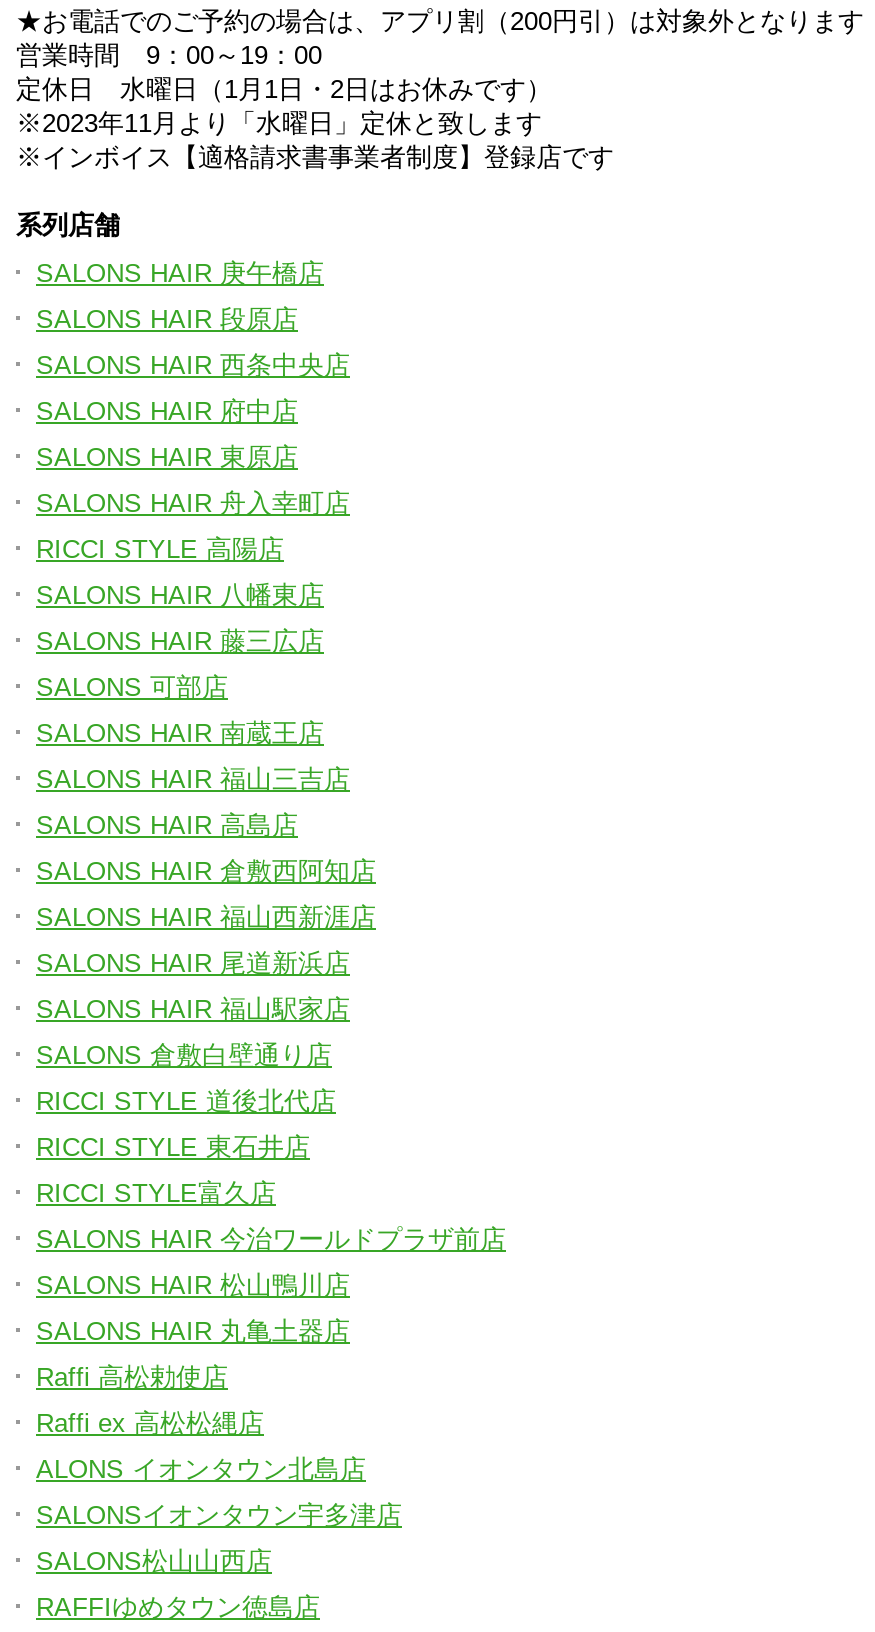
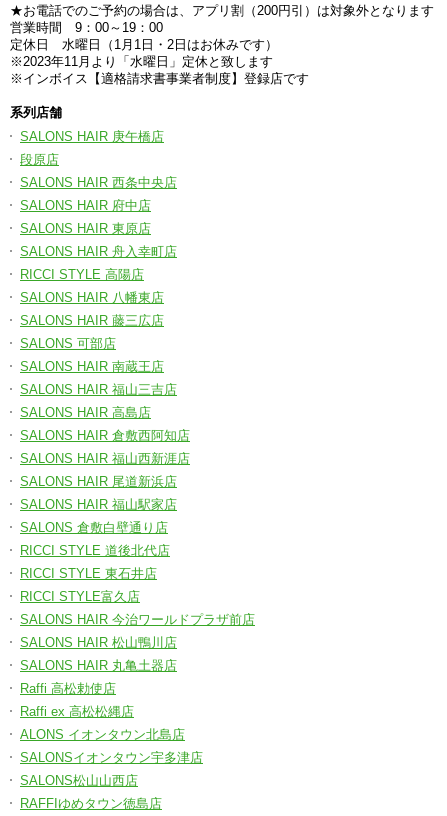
[36,304,298,334] SALONS HAIR 段原店 -> [20,152,59,167] 段原店

